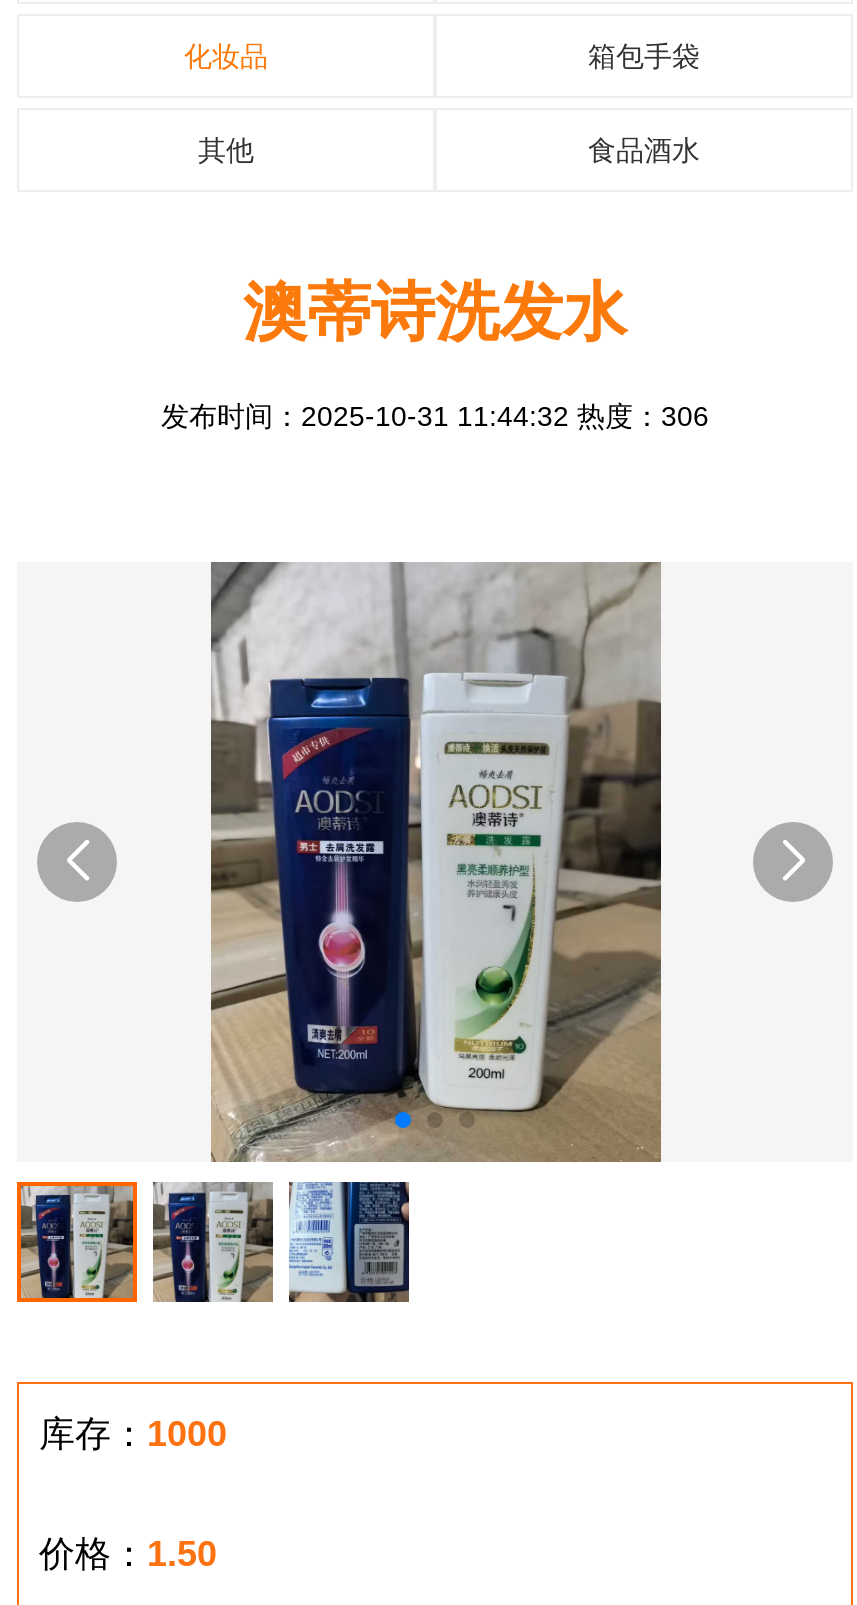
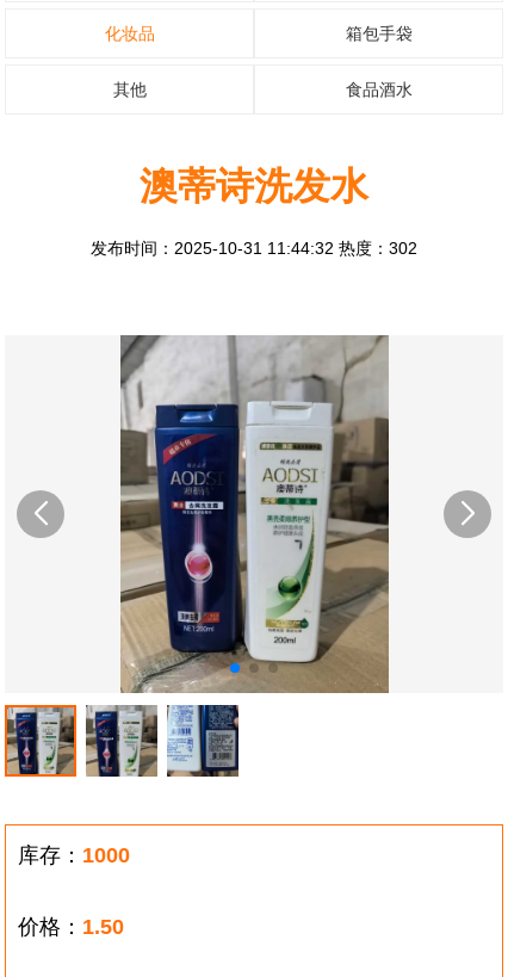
[161,400,709,432] 发布时间：2025-10-31 11:44:32 热度：306 -> [91,238,417,257] 发布时间：2025-10-31 11:44:32 热度：302

